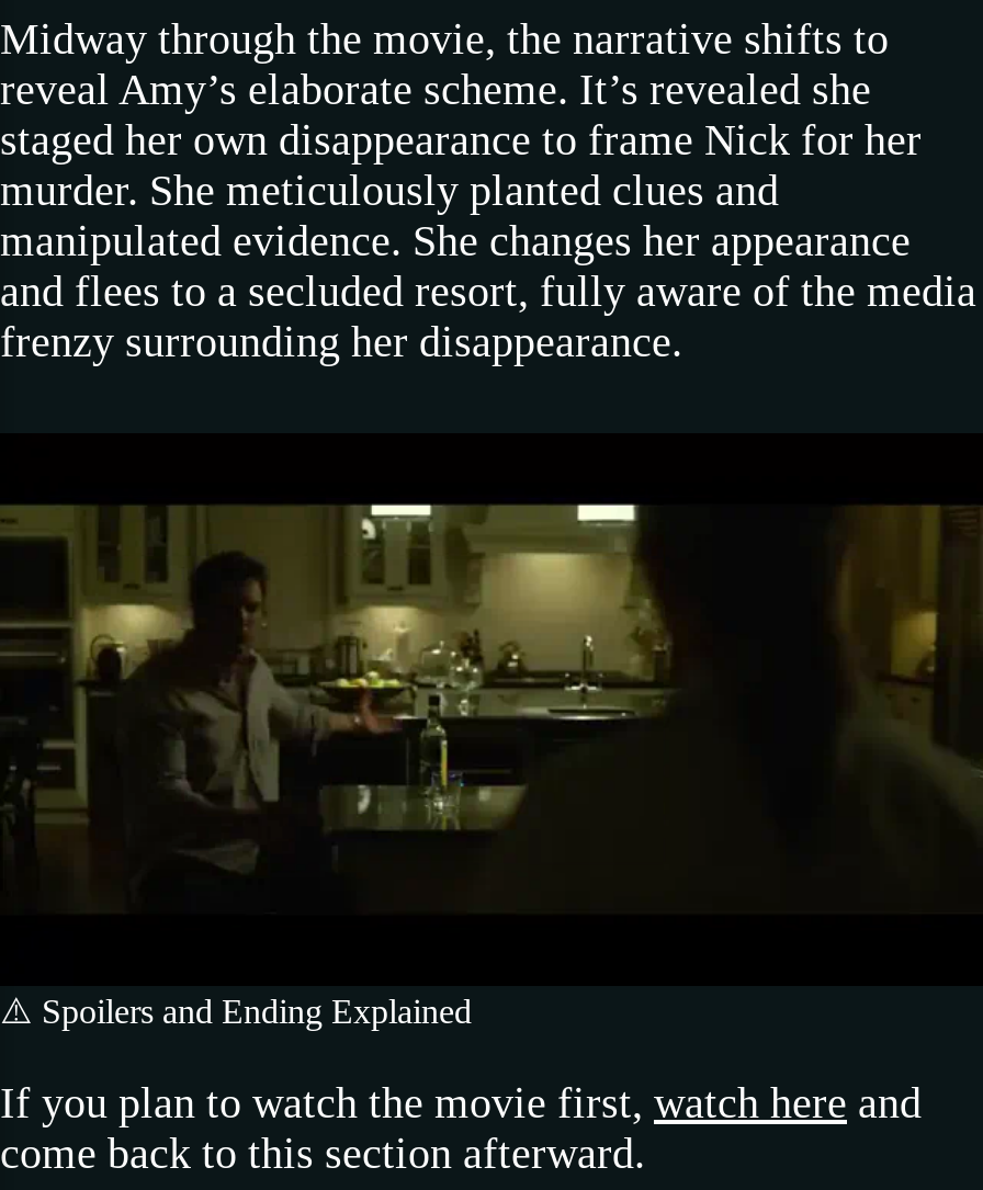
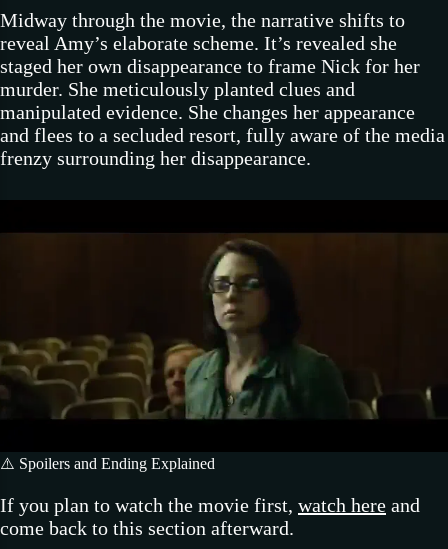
[7,501,976,914] [image] -> [3,232,445,420] [image]

